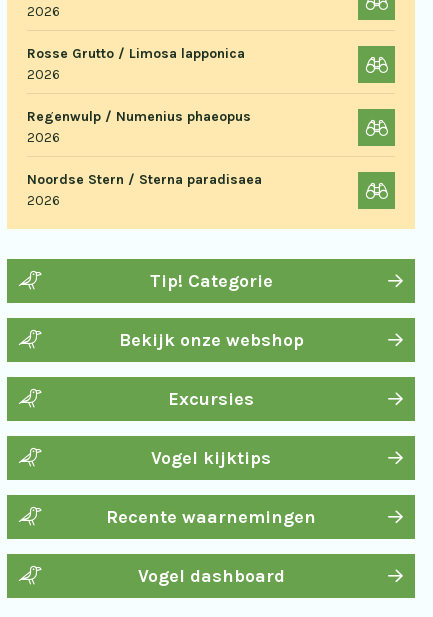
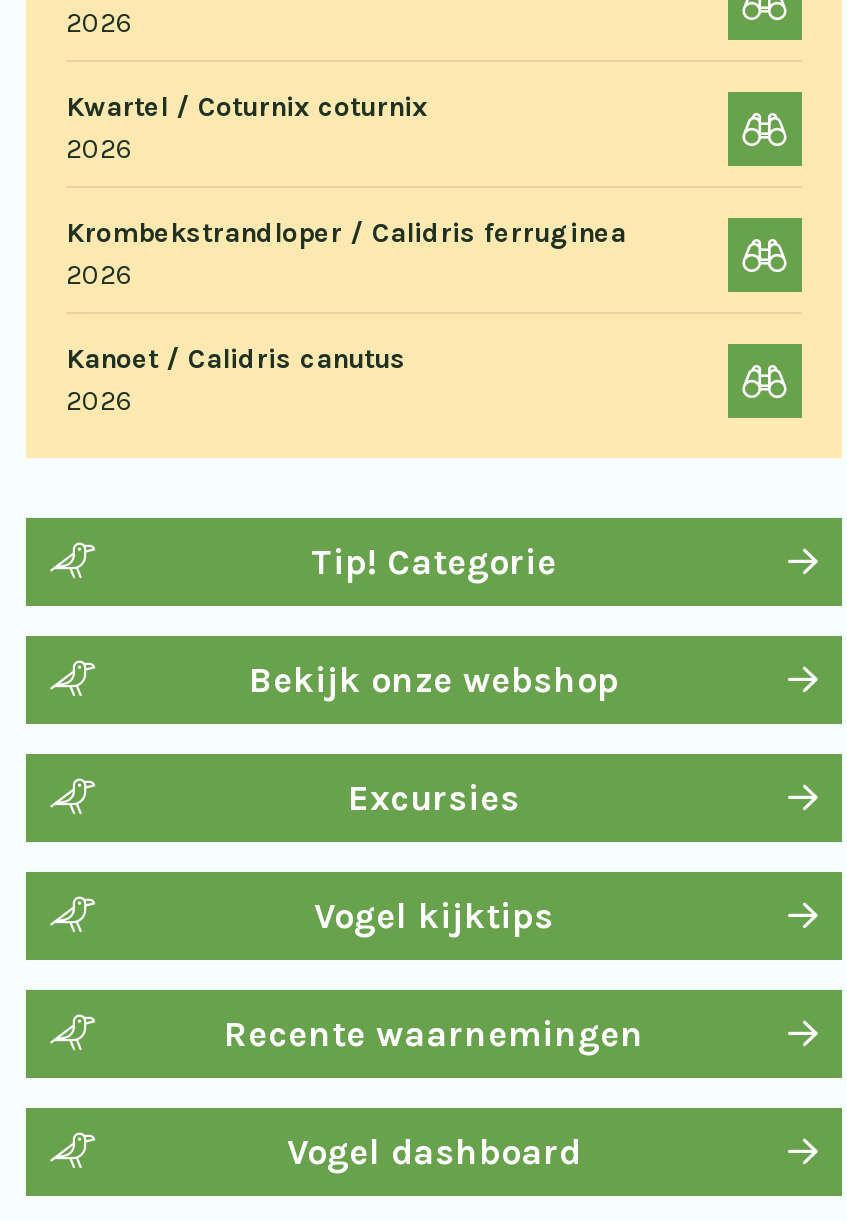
[27,45,245,62] Rosse Grutto / Limosa lapponica -> [66,90,428,124] Kwartel / Coturnix coturnix
[27,108,251,125] Regenwulp / Numenius phaeopus -> [66,216,626,250] Krombekstrandloper / Calidris ferruginea
[27,171,262,188] Noordse Stern / Sterna paradisaea -> [66,342,406,376] Kanoet / Calidris canutus

